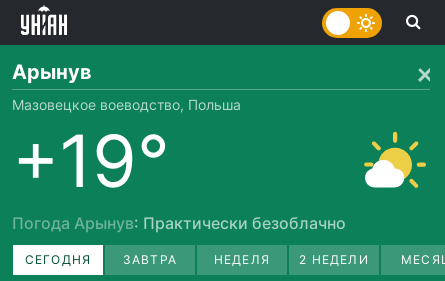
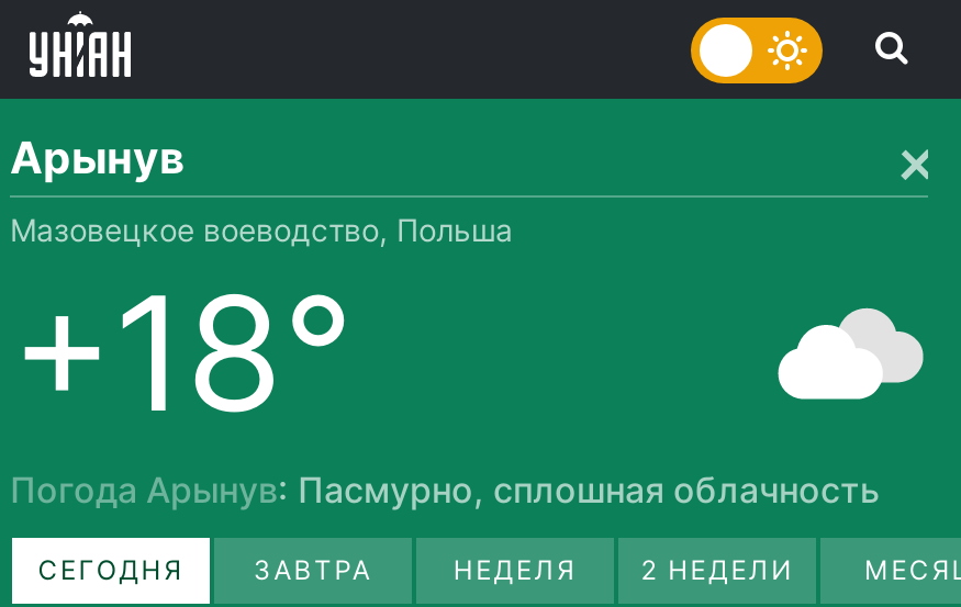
[12,117,428,233] [image] | +19° | Погода Арынув: Практически безоблачно -> [10,257,926,512] [image] | +18° | Погода Арынув: Пасмурно, сплошная облачность

